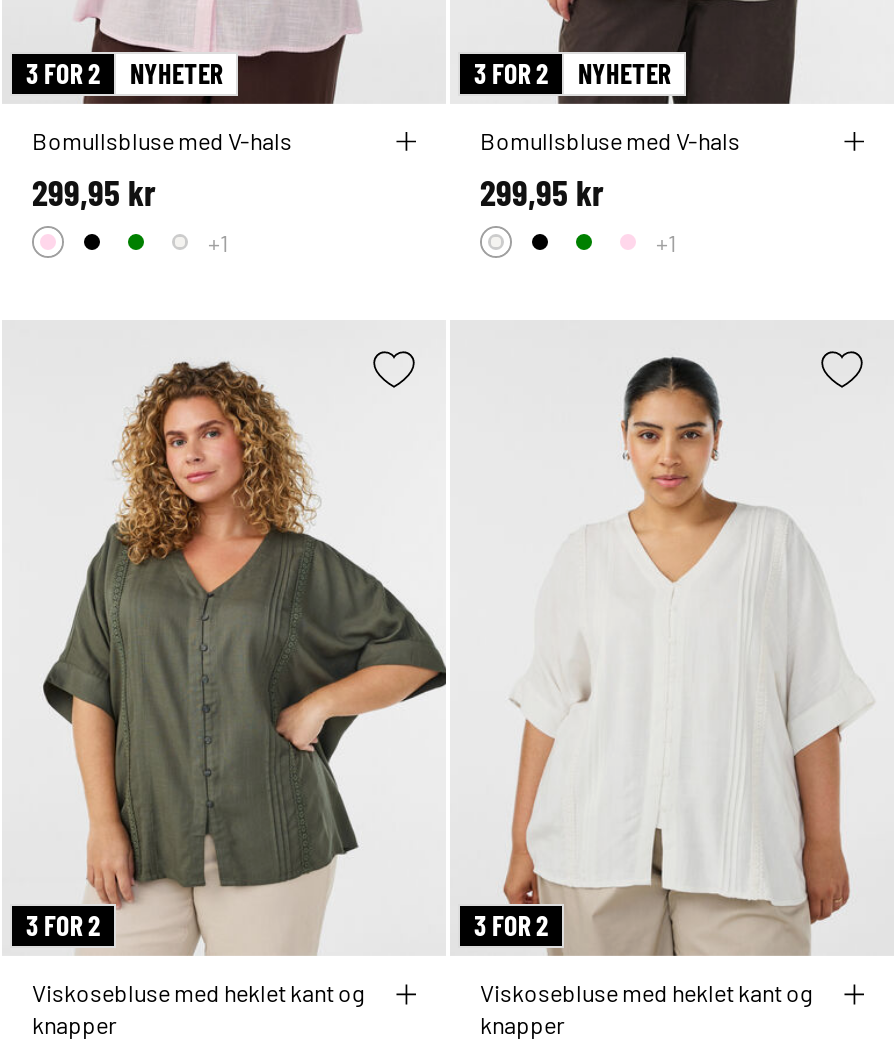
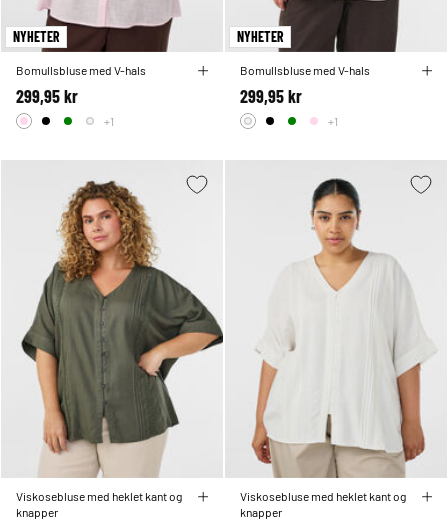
[26,56,100,90] 3 FOR 2 -> none
[474,56,548,90] 3 FOR 2 -> none
[26,908,100,942] 3 FOR 2 -> none
[474,908,548,942] 3 FOR 2 -> none

